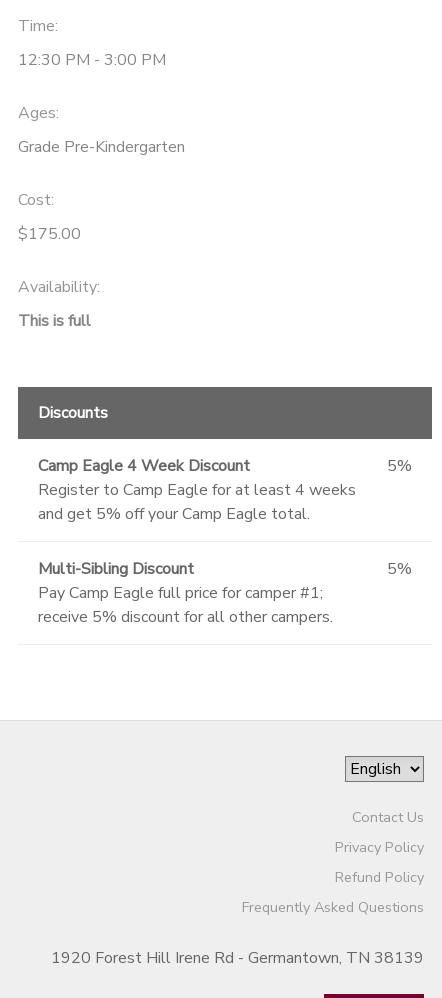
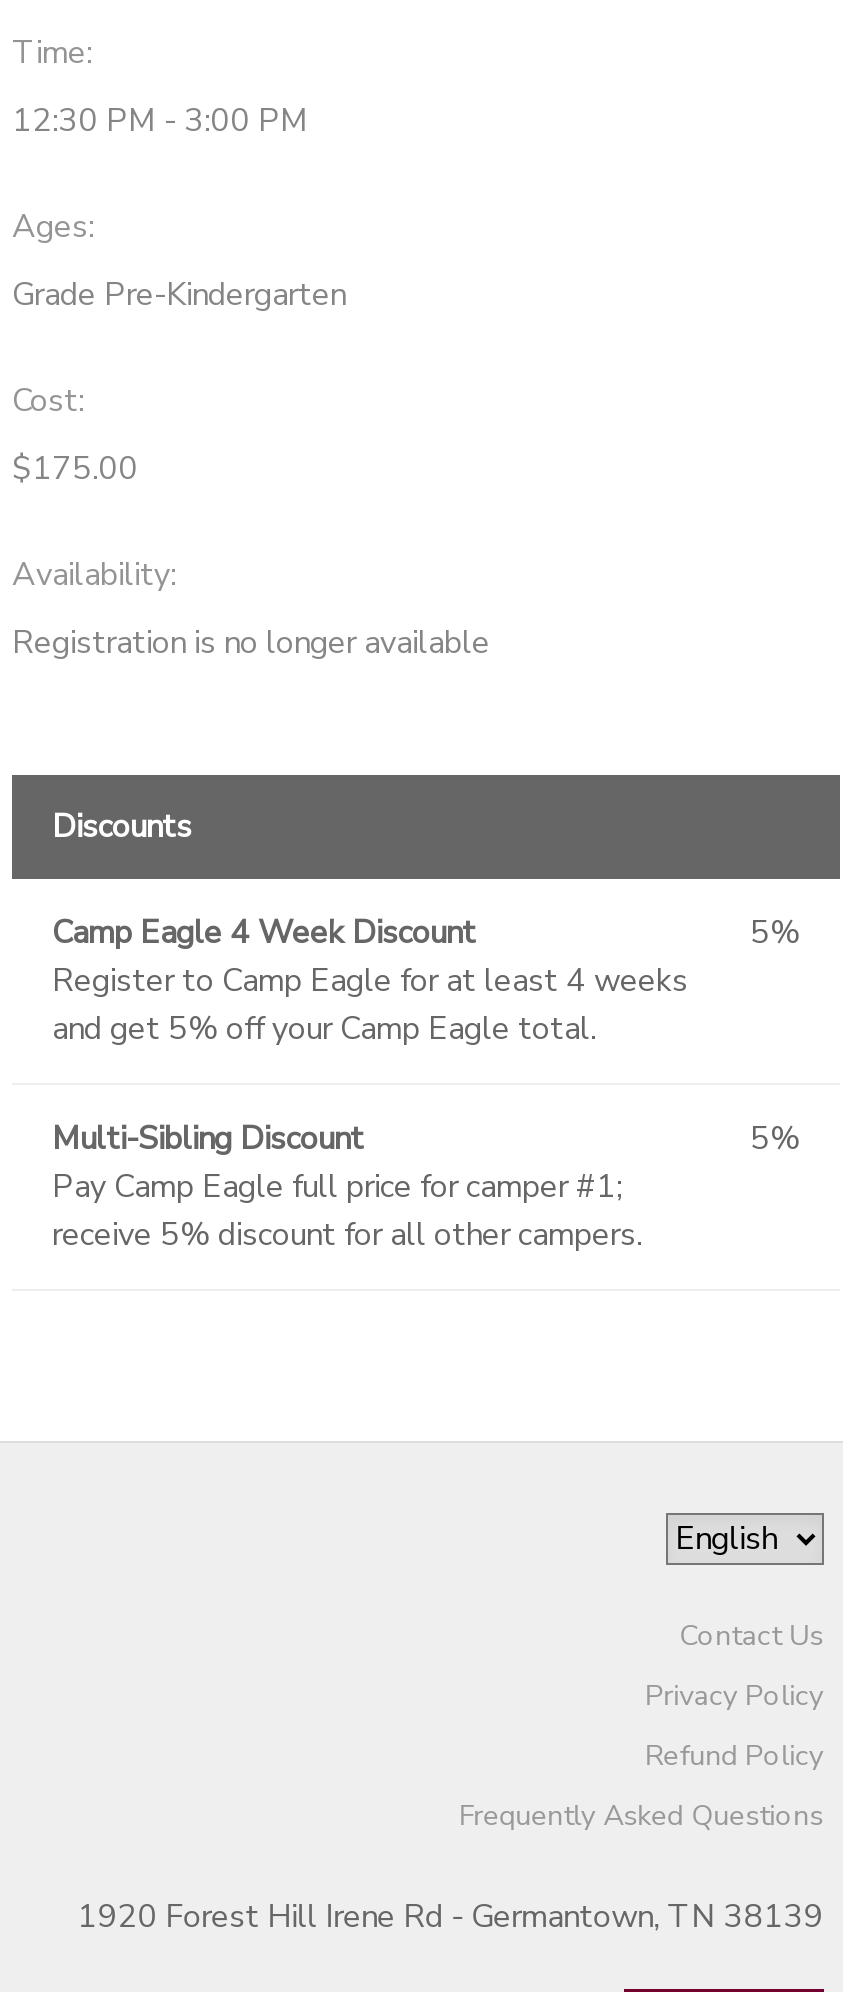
[18,310,91,332] This is full -> [12,620,490,664] Registration is no longer available

